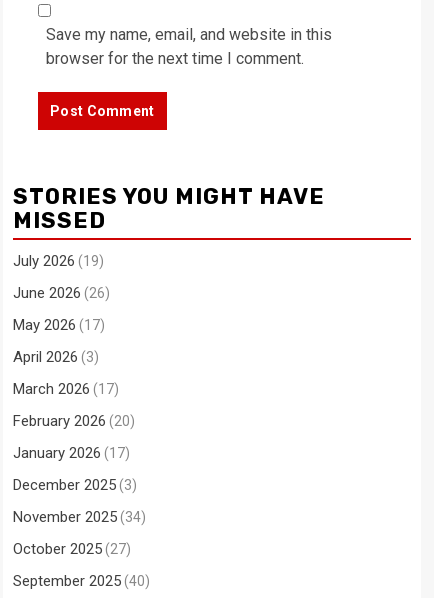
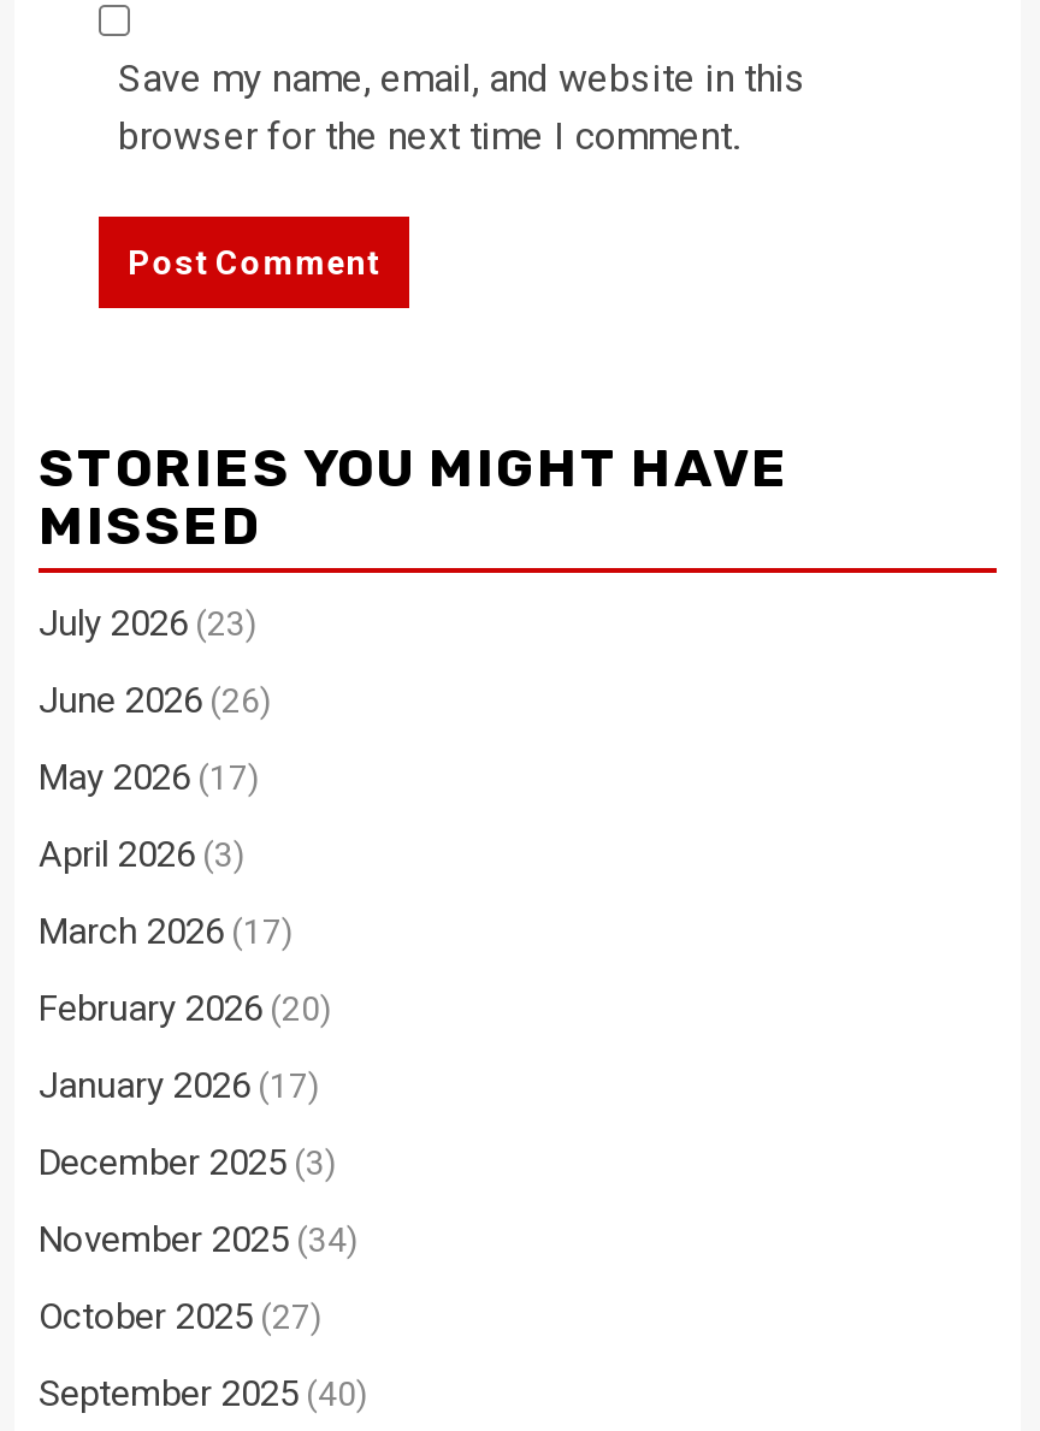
[13,252,104,270] July 2026 (19) -> [39,602,258,645] July 2026 (23)

